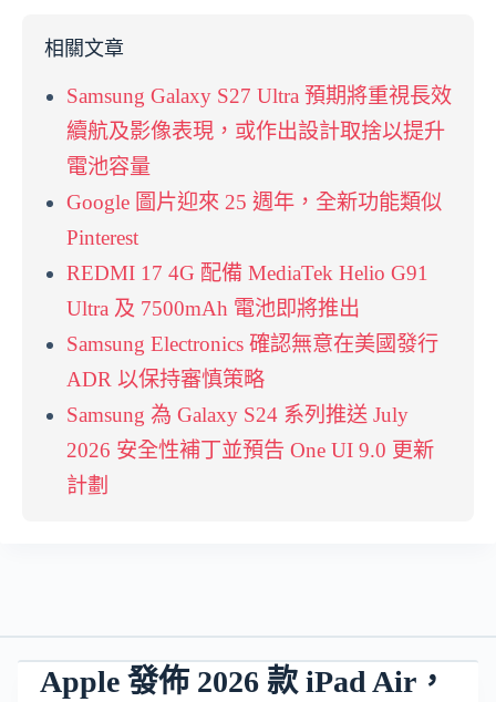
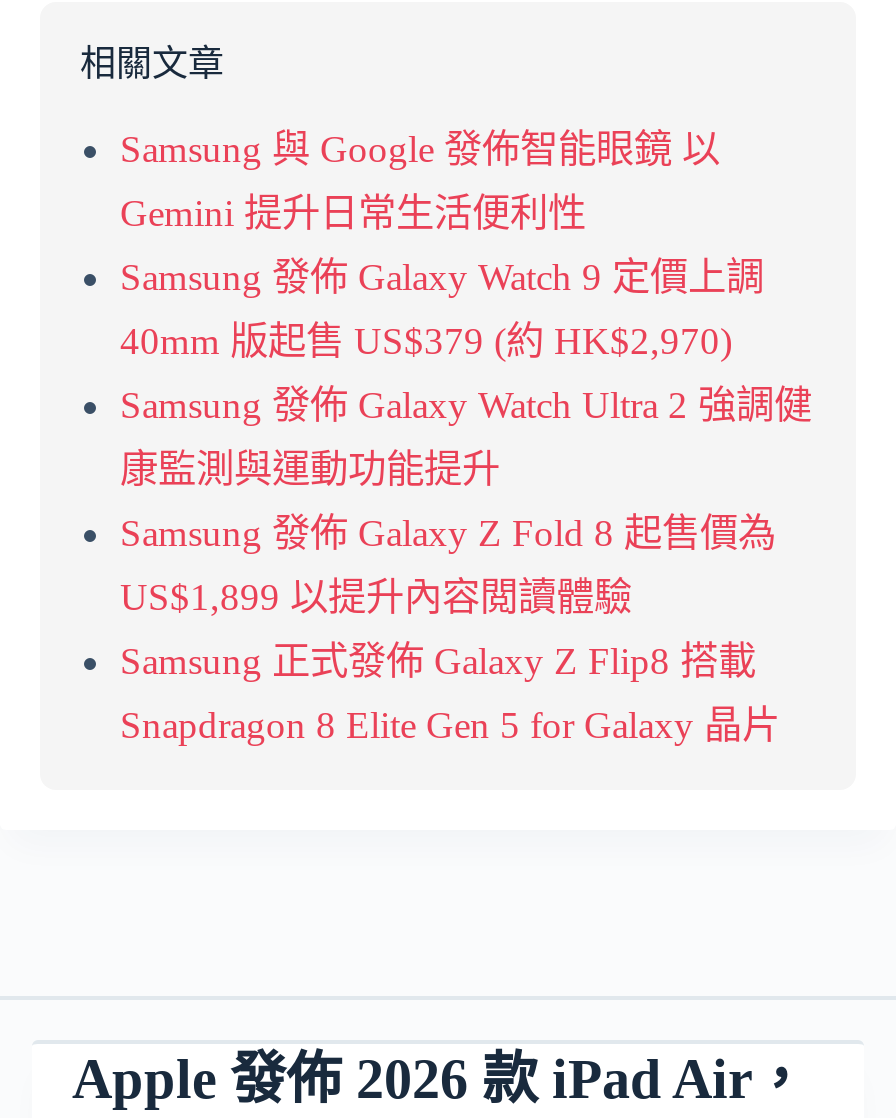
[66,84,452,497] Samsung Galaxy S27 Ultra 預期將重視長效 | 續航及影像表現，或作出設計取捨以提升 | 電池容量 | Google 圖片迎來 25 週年，全新功能類似 | Pinterest | REDMI 17 4G 配備 MediaTek Helio G91 | Ultra 及 7500mAh 電池即將推出 | Samsung Electronics 確認無意在美國發行 | ADR 以保持審慎策略 | Samsung 為 Galaxy S24 系列推送 July | 2026 安全性補丁並預告 One UI 9.0 更新 | 計劃 -> [120,129,812,747] Samsung 與 Google 發佈智能眼鏡 以 | Gemini 提升日常生活便利性 | Samsung 發佈 Galaxy Watch 9 定價上調 | 40mm 版起售 US$379 (約 HK$2,970) | Samsung 發佈 Galaxy Watch Ultra 2 強調健 | 康監測與運動功能提升 | Samsung 發佈 Galaxy Z Fold 8 起售價為 | US$1,899 以提升內容閲讀體驗 | Samsung 正式發佈 Galaxy Z Flip8 搭載 | Snapdragon 8 Elite Gen 5 for Galaxy 晶片

